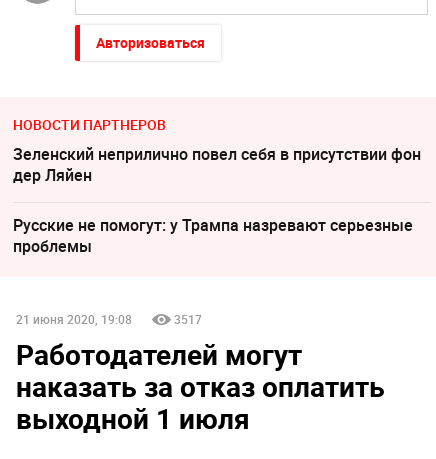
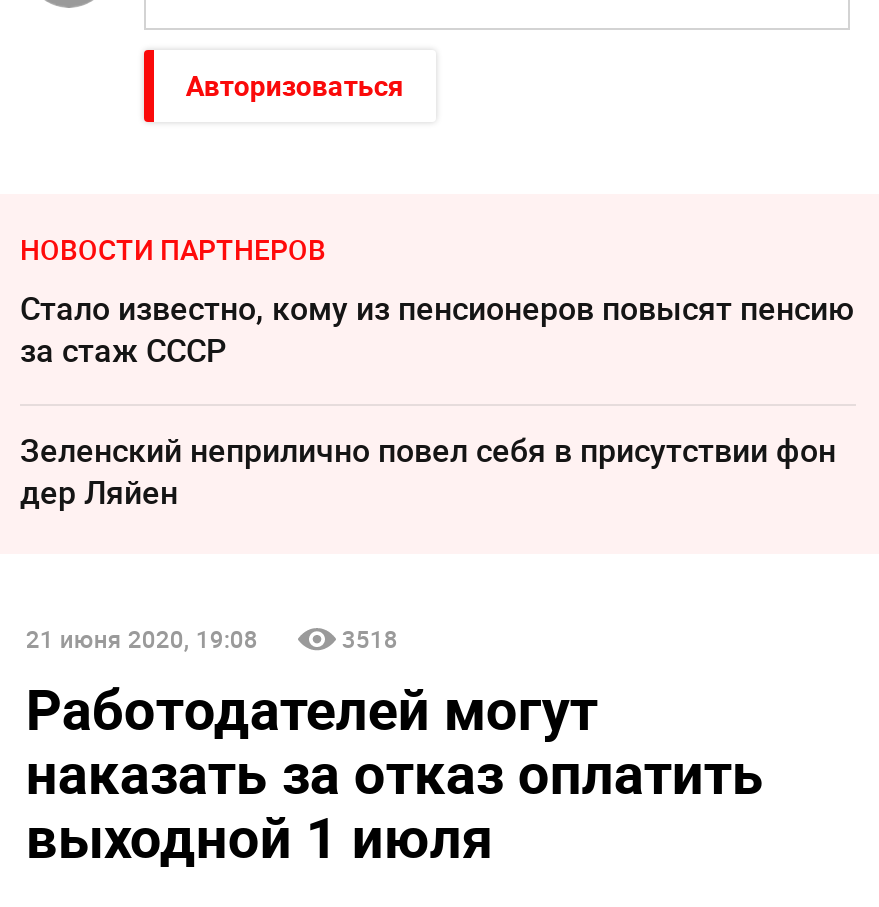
none -> [20,285,854,371] Стало известно, кому из пенсионеров повысят пенсию | за стаж СССР
moved [13,143,421,186] -> [20,427,836,513]: Зеленский неприлично повел cебя в присутствии фон | дер Ляйен
[13,214,413,257] Русские не помогут: у Трампа назревают серьезные | проблемы -> none
[174,311,202,327] 3517 -> [342,623,398,655] 3518

